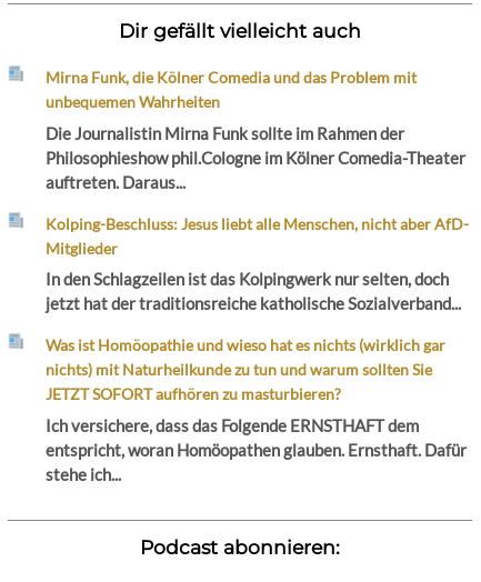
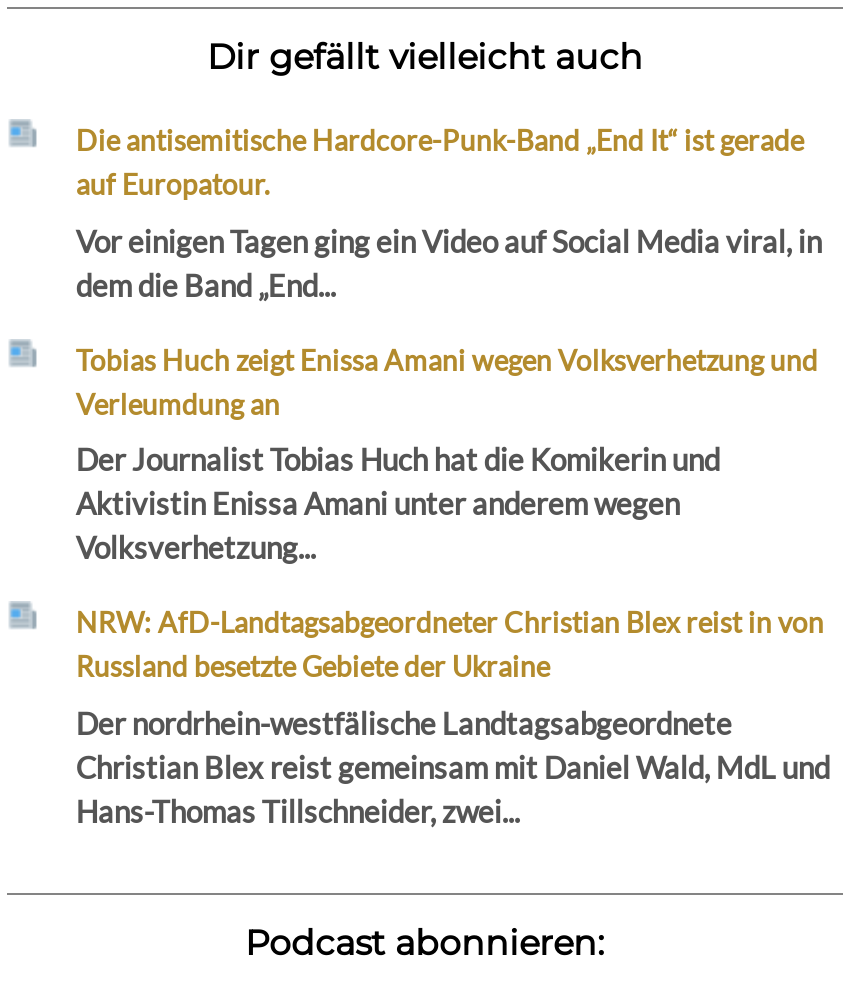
[46,68,417,111] Mirna Funk, die Kölner Comedia und das Problem mit | unbequemen Wahrheiten -> [76,123,804,201] Die antisemitische Hardcore-Punk-Band „End It“ ist gerade | auf Europatour.
[46,123,466,192] Die Journalistin Mirna Funk sollte im Rahmen der | Philosophieshow phil.Cologne im Kölner Comedia-Theater | auftreten. Daraus... -> [76,222,822,302] Vor einigen Tagen ging ein Video auf Social Media viral, in | dem die Band „End...
[46,214,469,257] Kolping-Beschluss: Jesus liebt alle Menschen, nicht aber AfD- | Mitglieder -> [76,342,818,420] Tobias Huch zeigt Enissa Amani wegen Volksverhetzung und | Verleumdung an
[46,269,461,313] In den Schlagzeilen ist das Kolpingwerk nur selten, doch | jetzt hat der traditionsreiche katholische Sozialverband... -> [76,441,720,565] Der Journalist Tobias Huch hat die Komikerin und | Aktivistin Enissa Amani unter anderem wegen | Volksverhetzung...
[46,336,446,403] Was ist Homöopathie und wieso hat es nichts (wirklich gar | nichts) mit Naturheilkunde zu tun und warum sollten Sie | JETZT SOFORT aufhören zu masturbieren? -> [76,605,824,683] NRW: AfD-Landtagsabgeordneter Christian Blex reist in von | Russland besetzte Gebiete der Ukraine
[46,415,467,484] Ich versichere, dass das Folgende ERNSTHAFT dem | entspricht, woran Homöopathen glauben. Ernsthaft. Dafür | stehe ich... -> [76,704,830,828] Der nordrhein-westfälische Landtagsabgeordnete | Christian Blex reist gemeinsam mit Daniel Wald, MdL und | Hans-Thomas Tillschneider, zwei...

